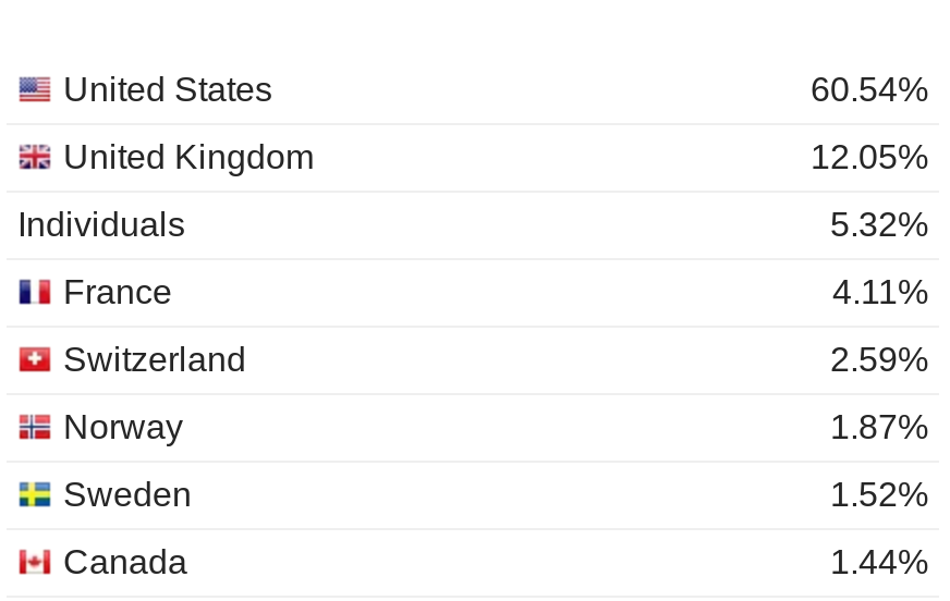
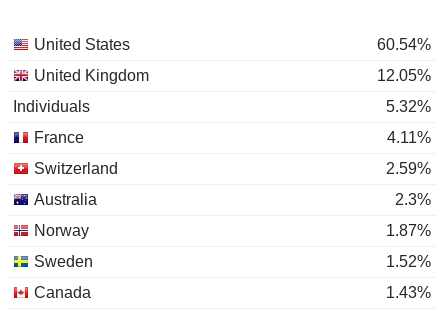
none -> [34,191,431,208] Australia | 2.3%
[830,543,928,580] 1.44% -> [386,284,431,301] 1.43%

